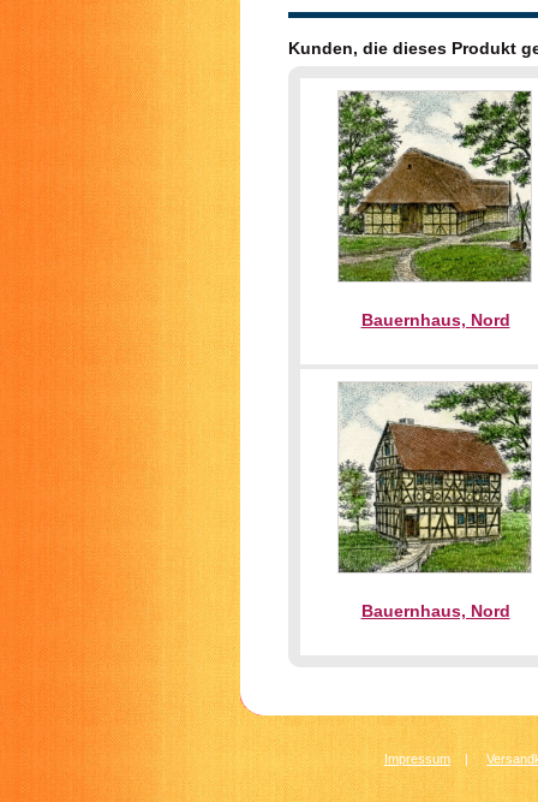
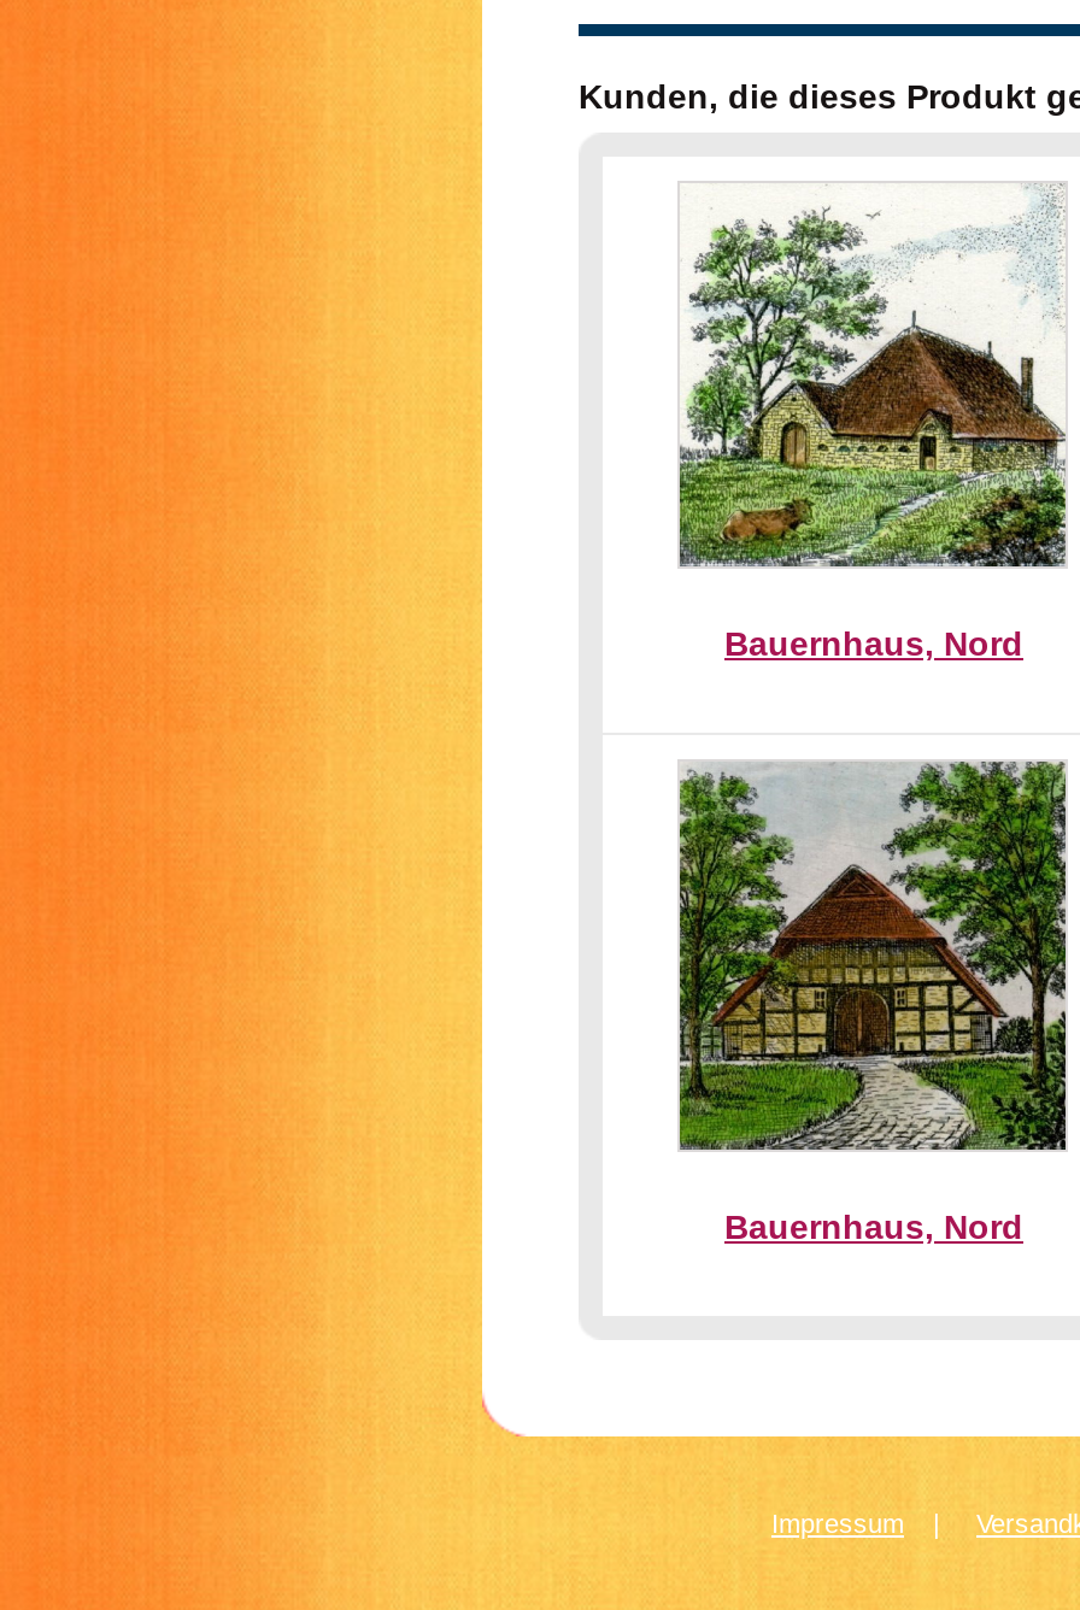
[337,90,532,283] [image] -> [680,186,1066,569] [image]
[337,379,532,572] [image] -> [677,759,1068,1150] [image]

